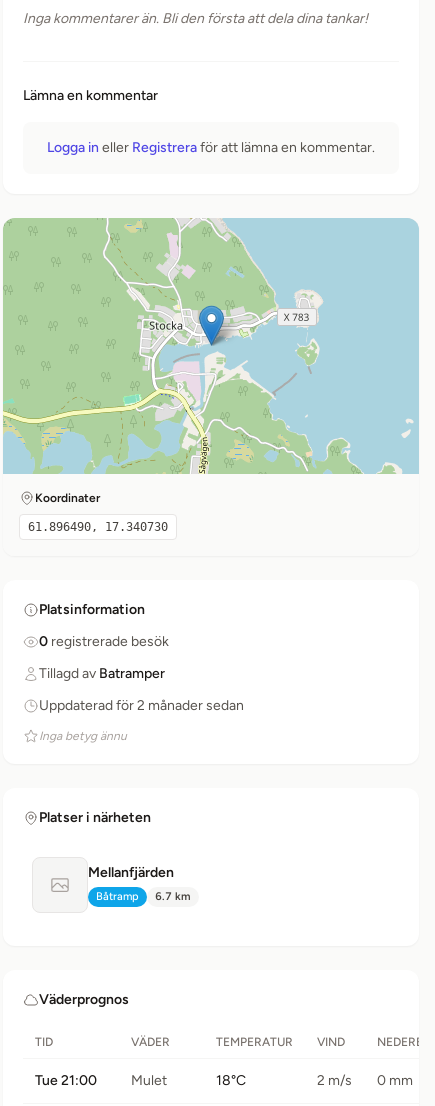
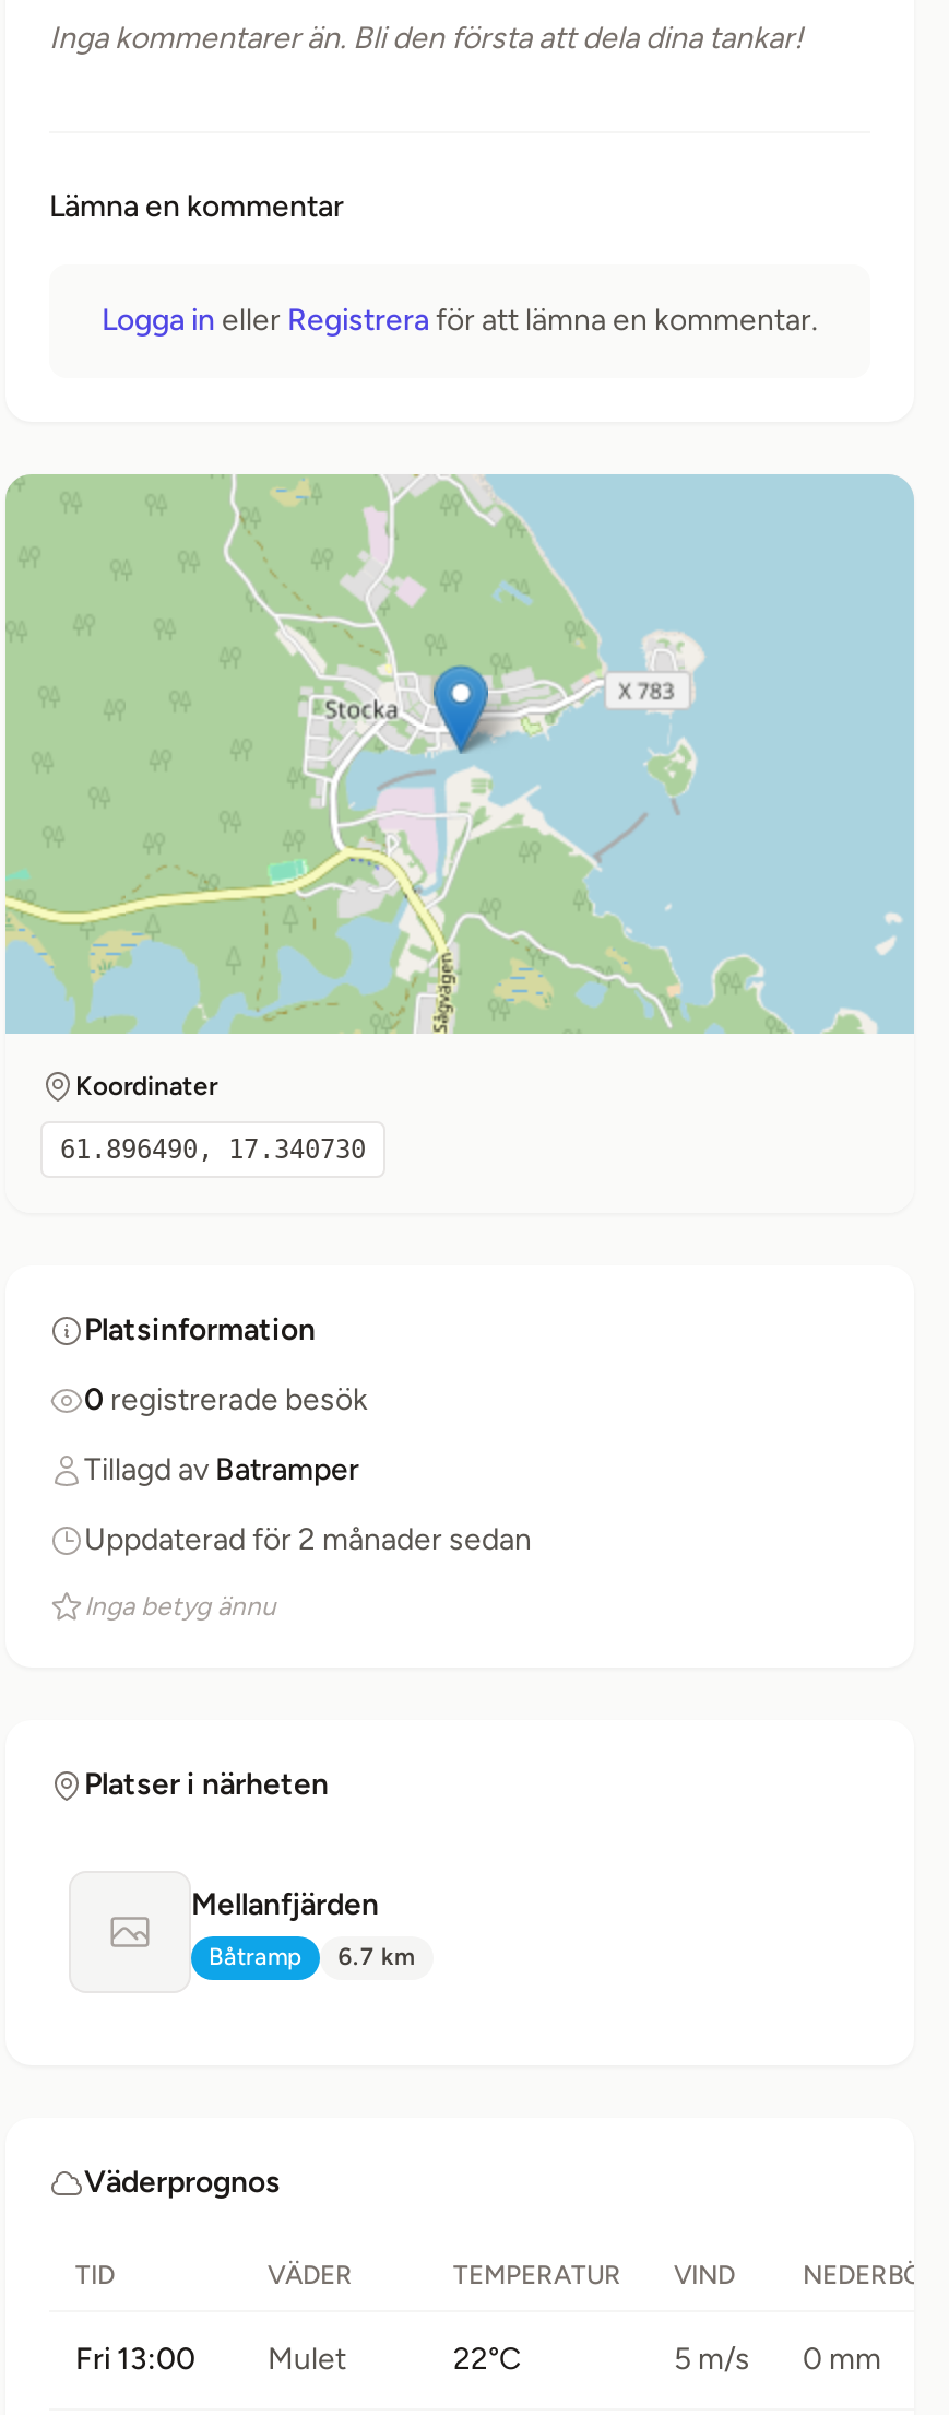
[35,1072,167,1089] Tue 21:00 Mulet -> [75,2341,346,2378] Fri 13:00 Mulet
[216,1072,352,1089] 18°C | 2 m/s -> [453,2341,750,2378] 22°C | 5 m/s

